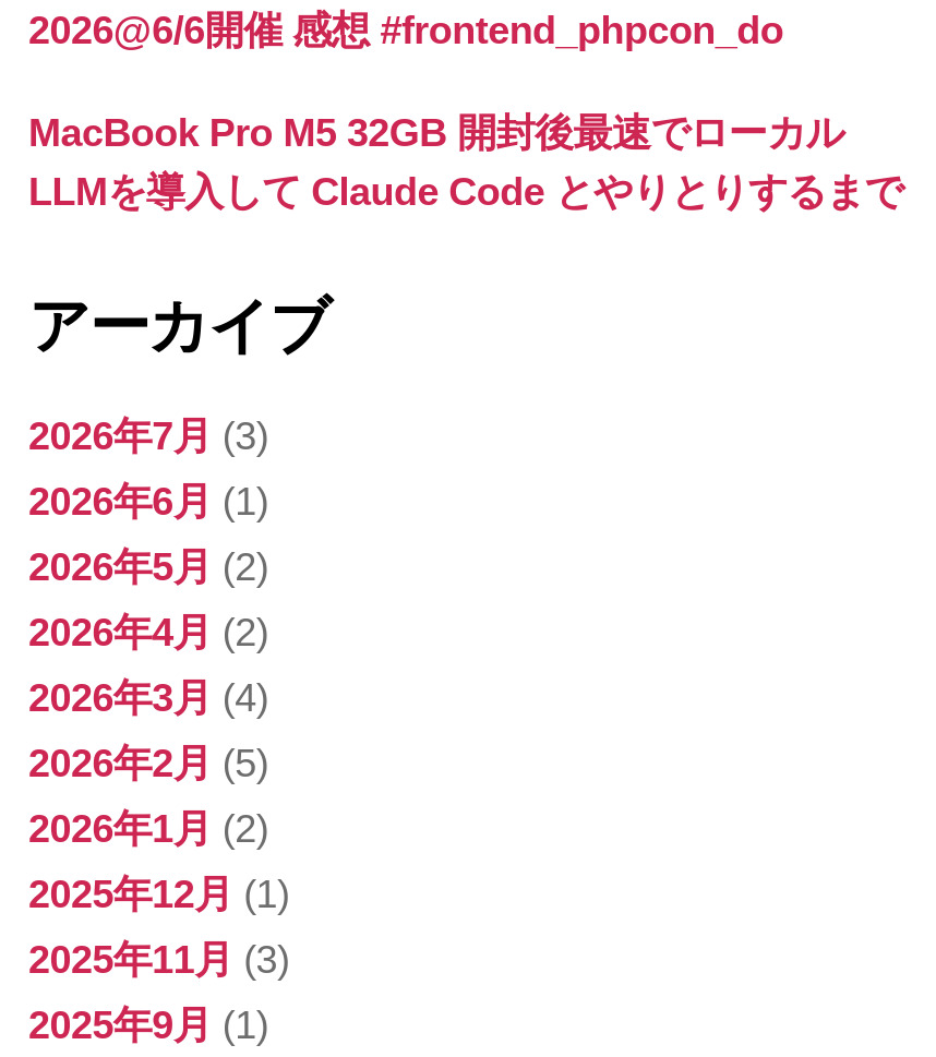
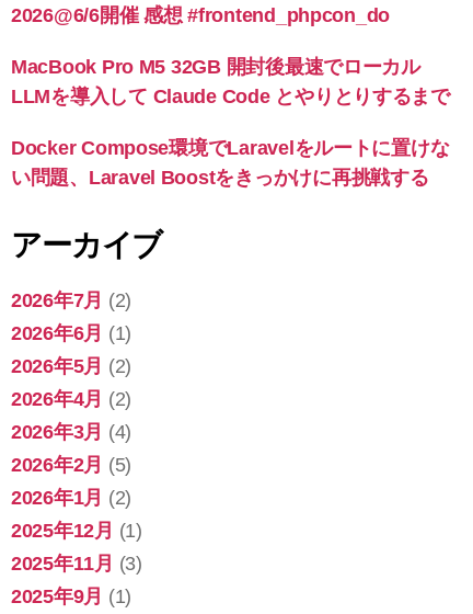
none -> [11,137,449,189] Docker Compose環境でLaravelをルートに置けな | い問題、Laravel Boostをきっかけに再挑戦する
[28,415,268,458] 2026年7月(3) -> [11,289,131,311] 2026年7月(2)

